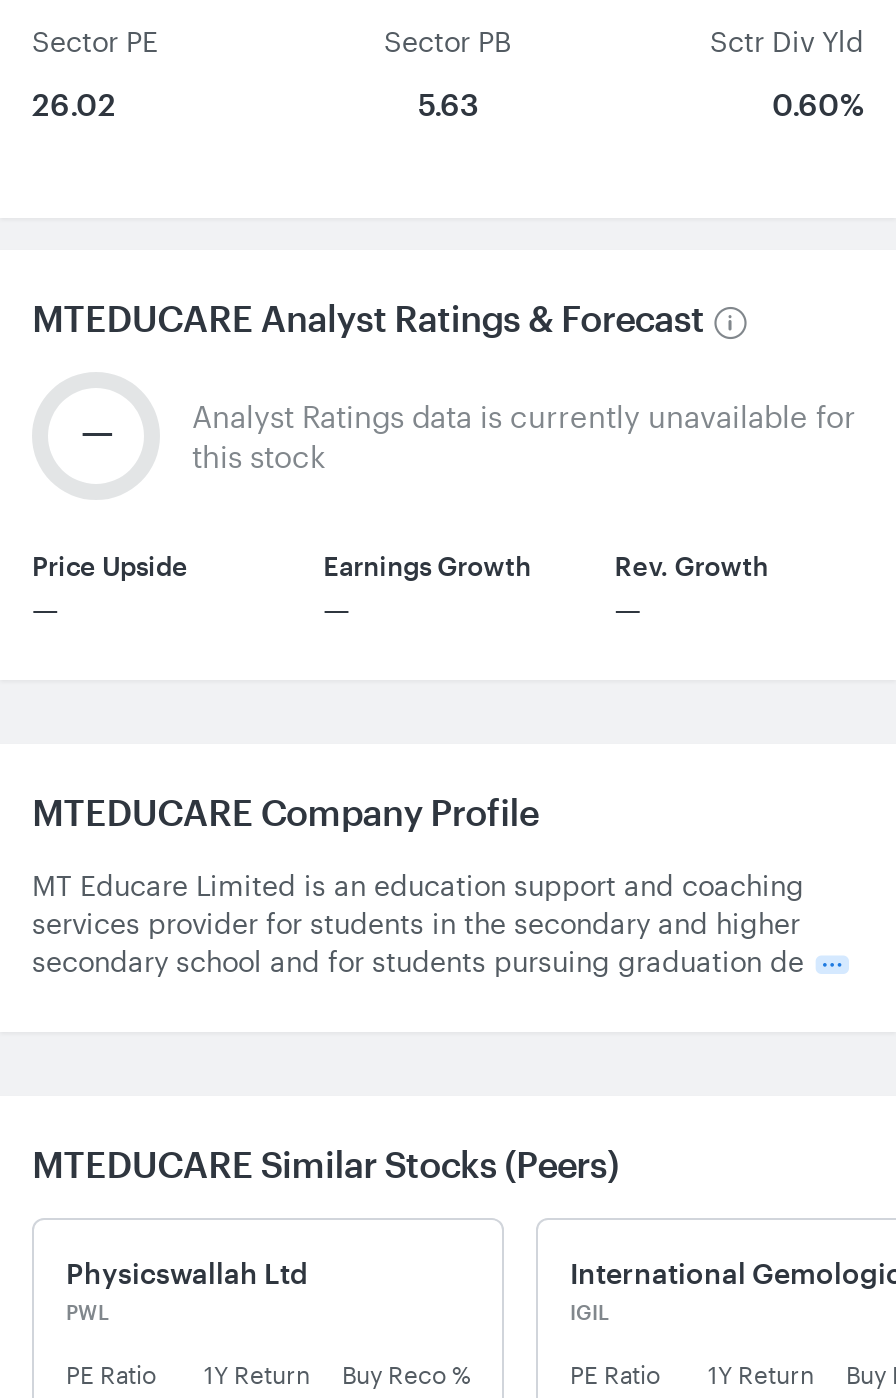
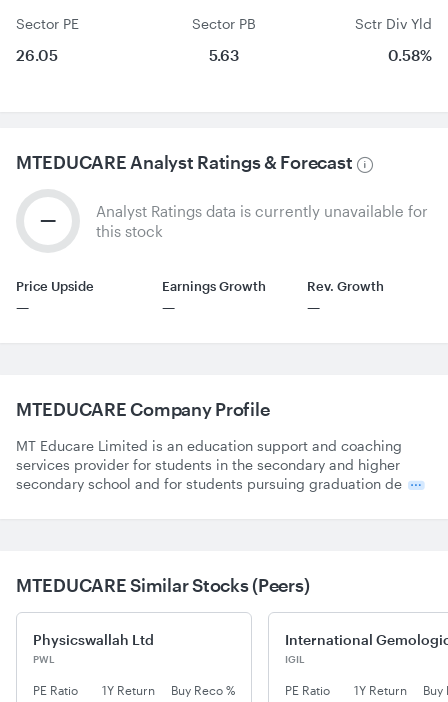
[32,86,116,122] 26.02 -> [16,46,58,64] 26.05
[772,86,864,122] 0.60% -> [388,46,432,64] 0.58%

